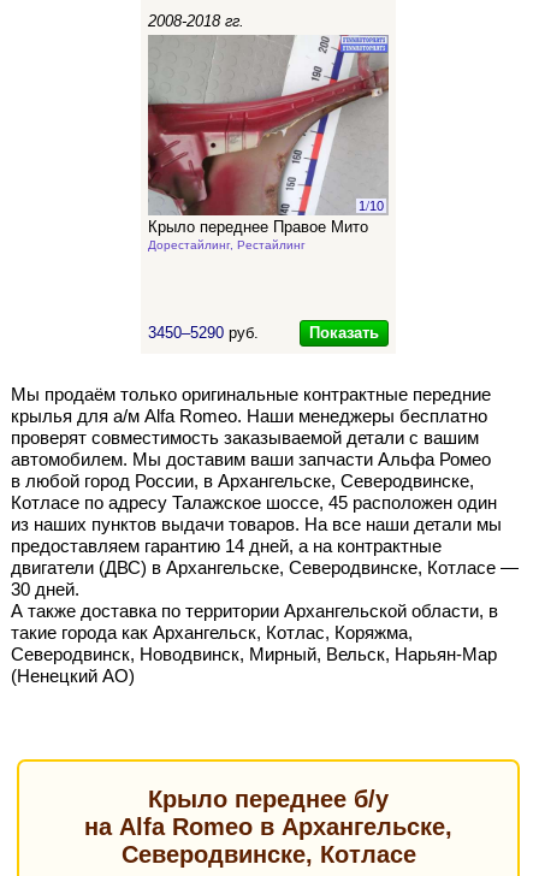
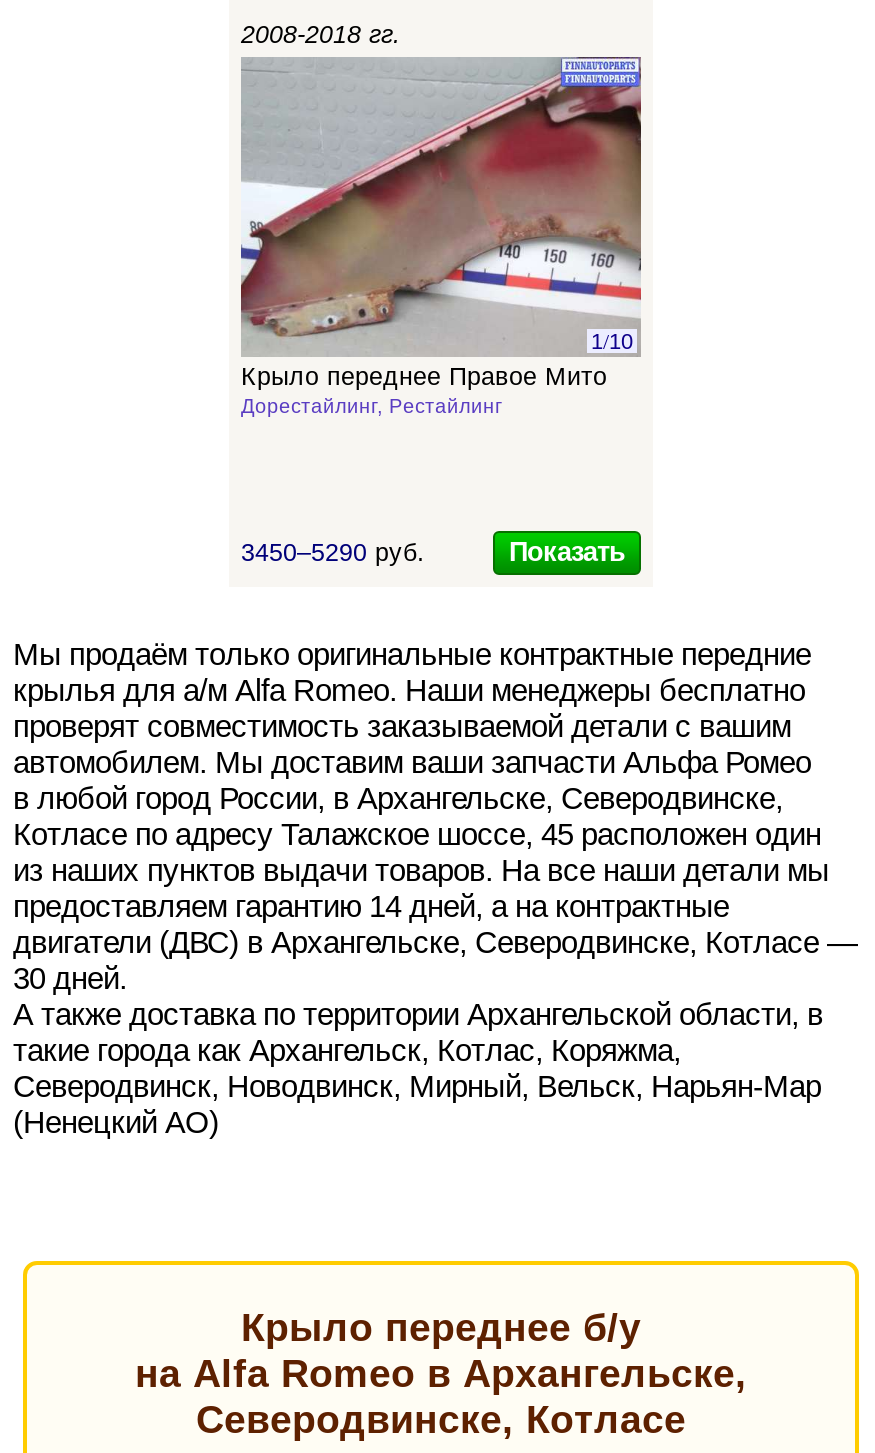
[147,36,390,215] [image] -> [239,57,643,357] [image]

